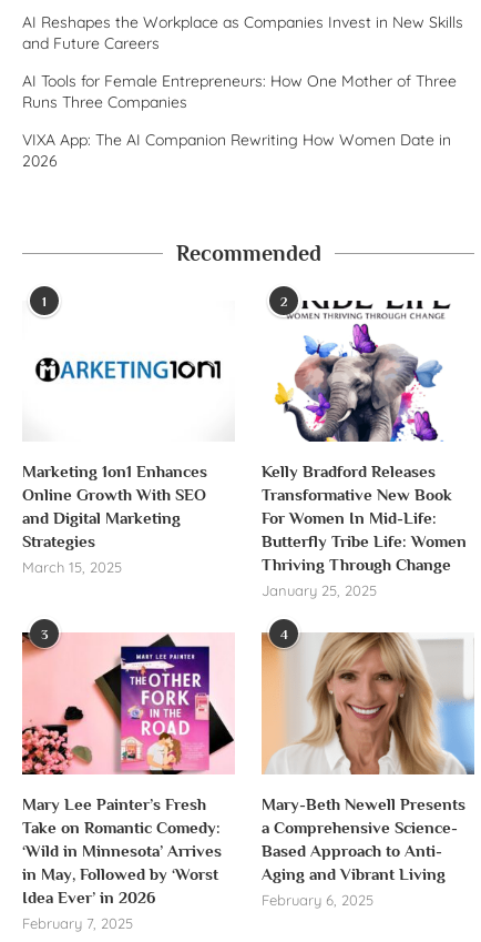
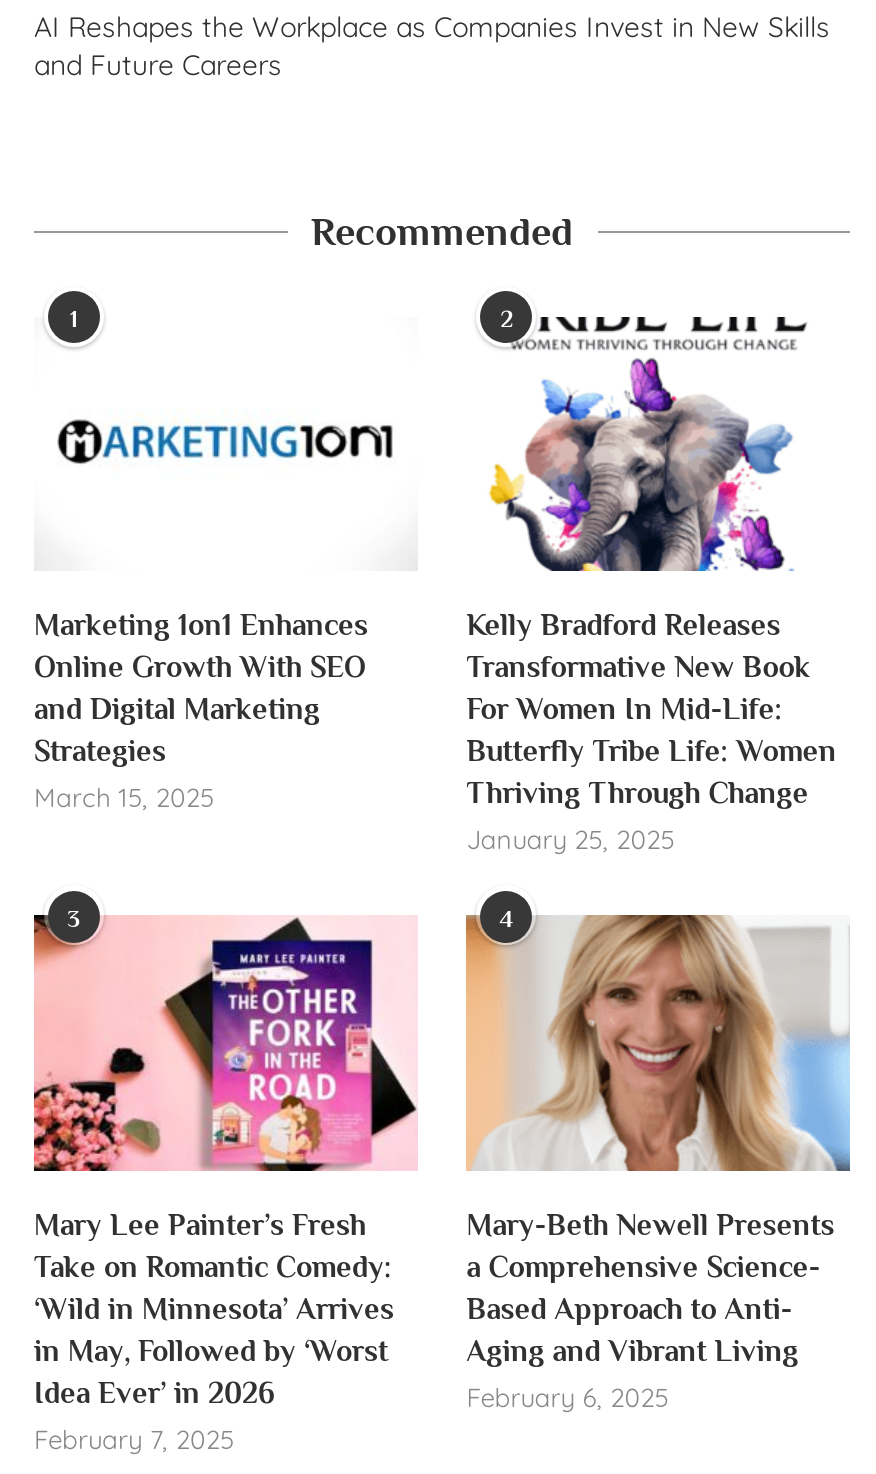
[22,71,457,170] AI Tools for Female Entrepreneurs: How One Mother of Three | Runs Three Companies | VIXA App: The AI Companion Rewriting How Women Date in | 2026 -> none

